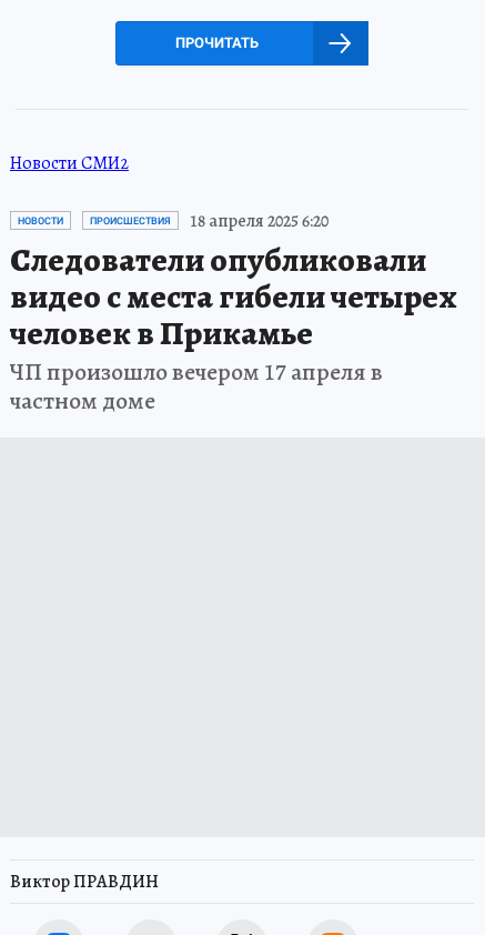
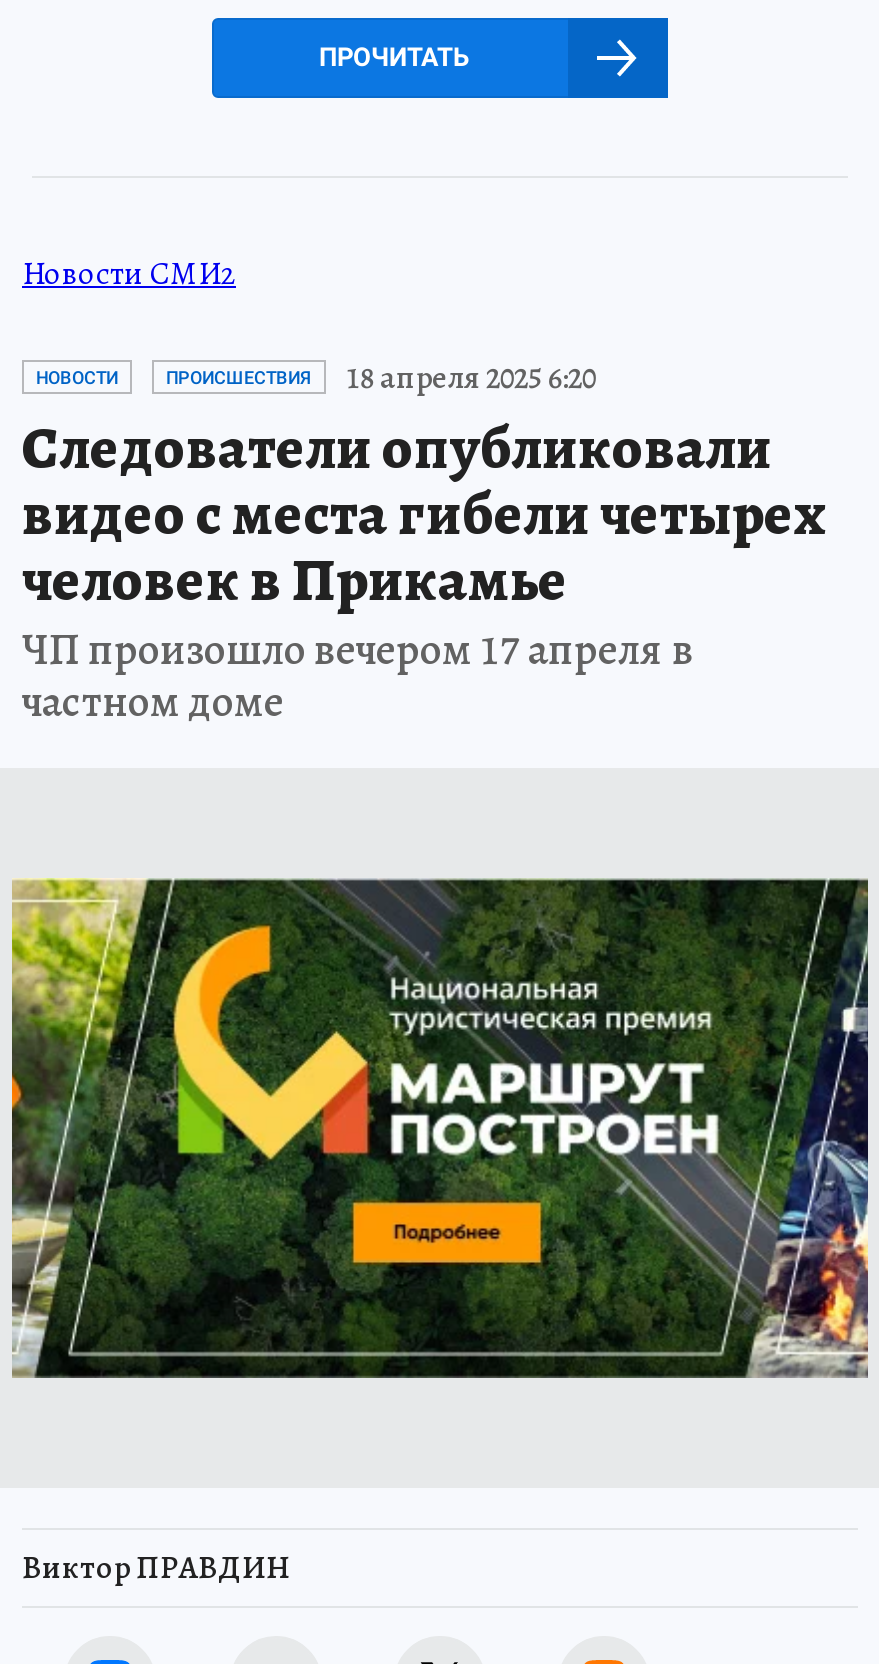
none -> [10,876,870,1380] [image]

